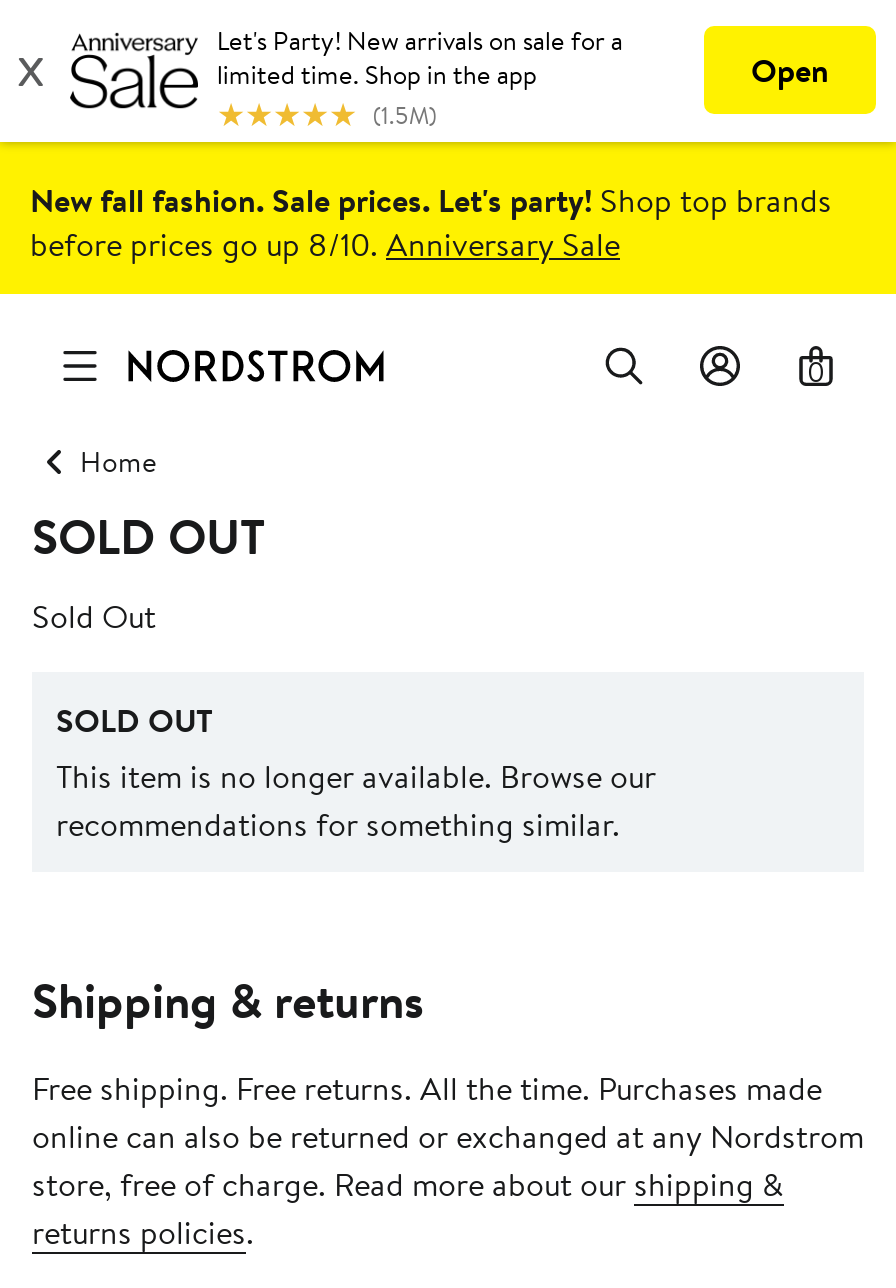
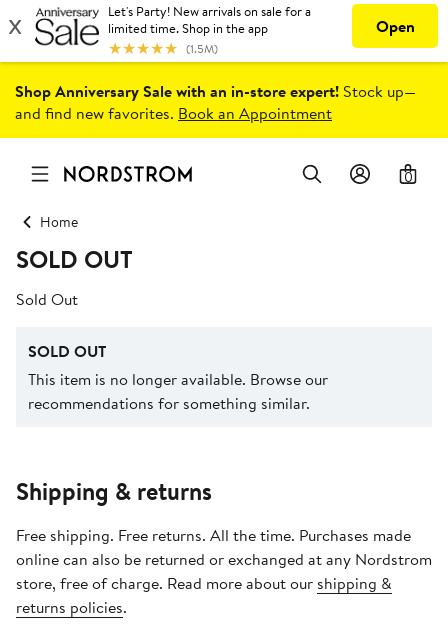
[30,178,832,266] New fall fashion. Sale prices. Let's party! Shop top brands | before prices go up 8/10. Anniversary Sale -> [15,80,416,124] Shop Anniversary Sale with an in-store expert! Stock up— | and find new favorites. Book an Appointment

